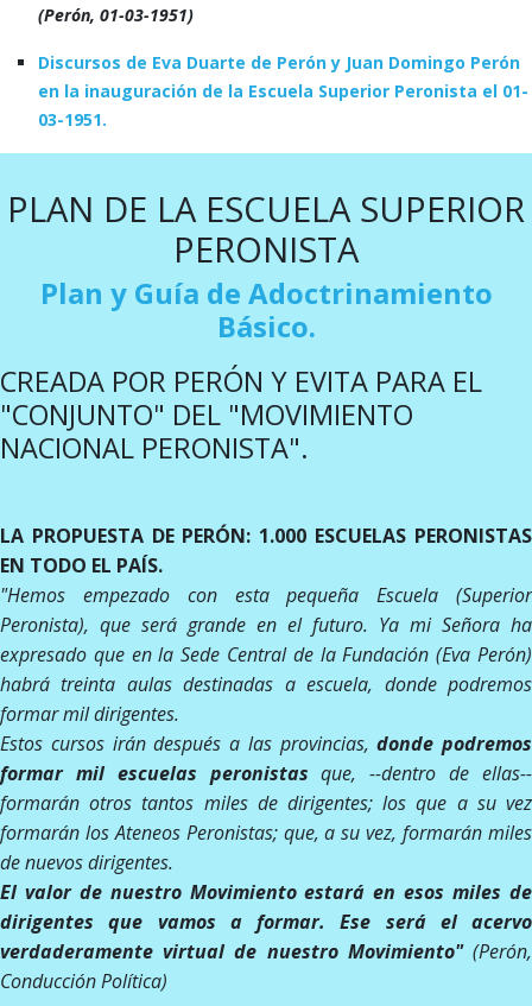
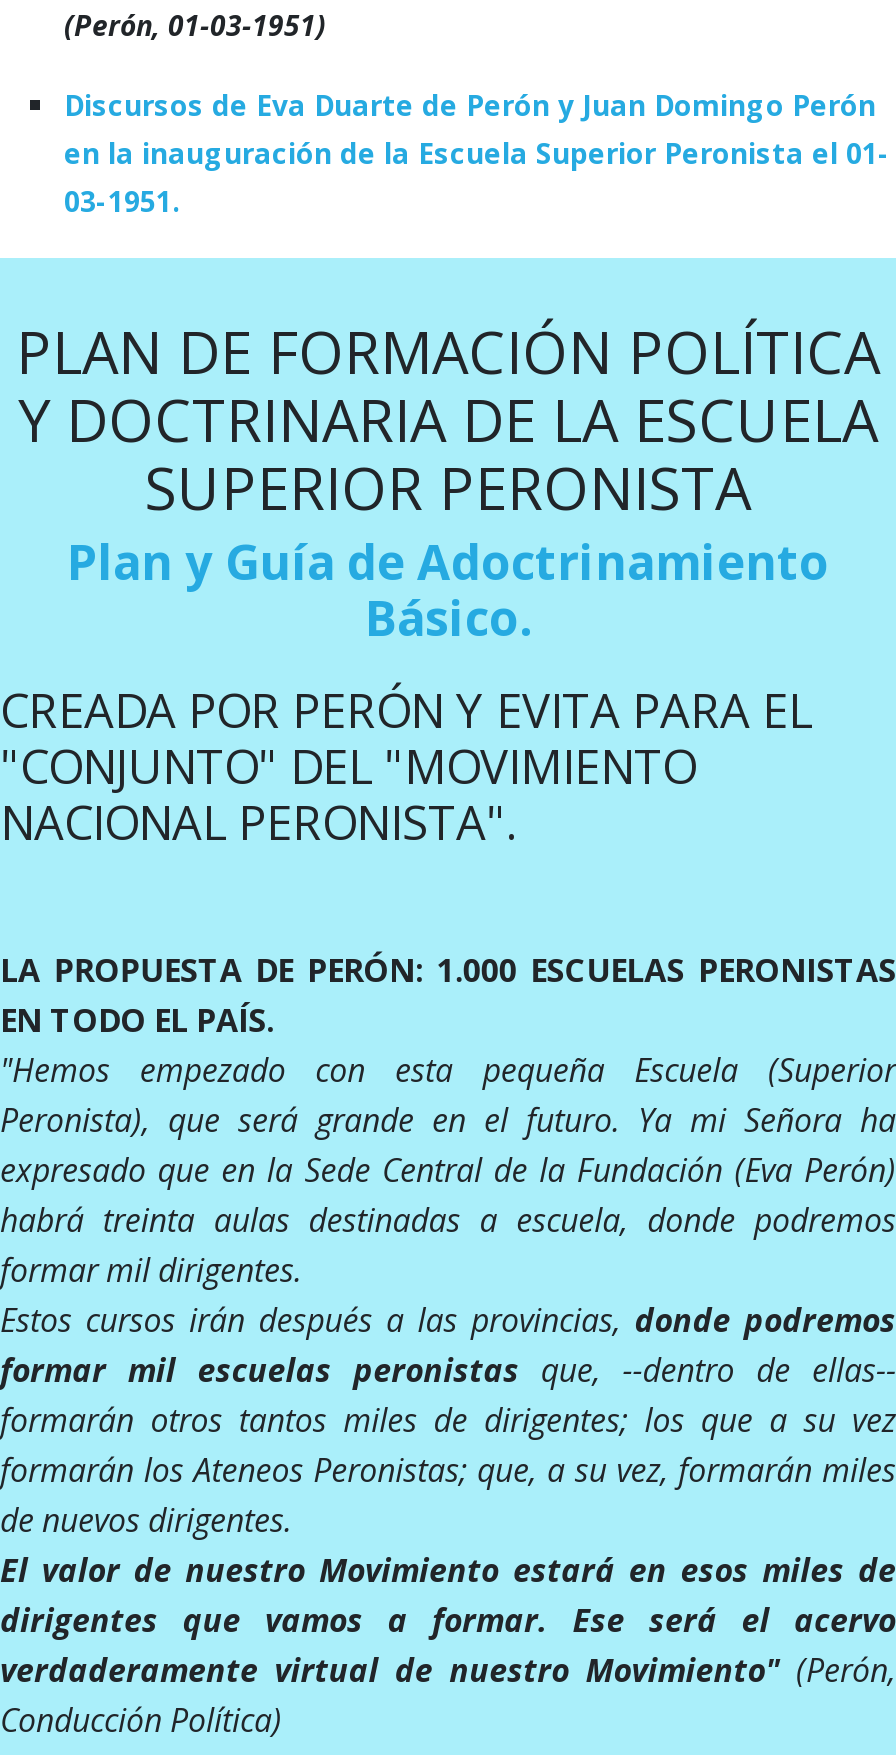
[7,186,525,272] PLAN DE LA ESCUELA SUPERIOR | PERONISTA -> [16,312,880,526] PLAN DE FORMACIÓN POLÍTICA | Y DOCTRINARIA DE LA ESCUELA | SUPERIOR PERONISTA

